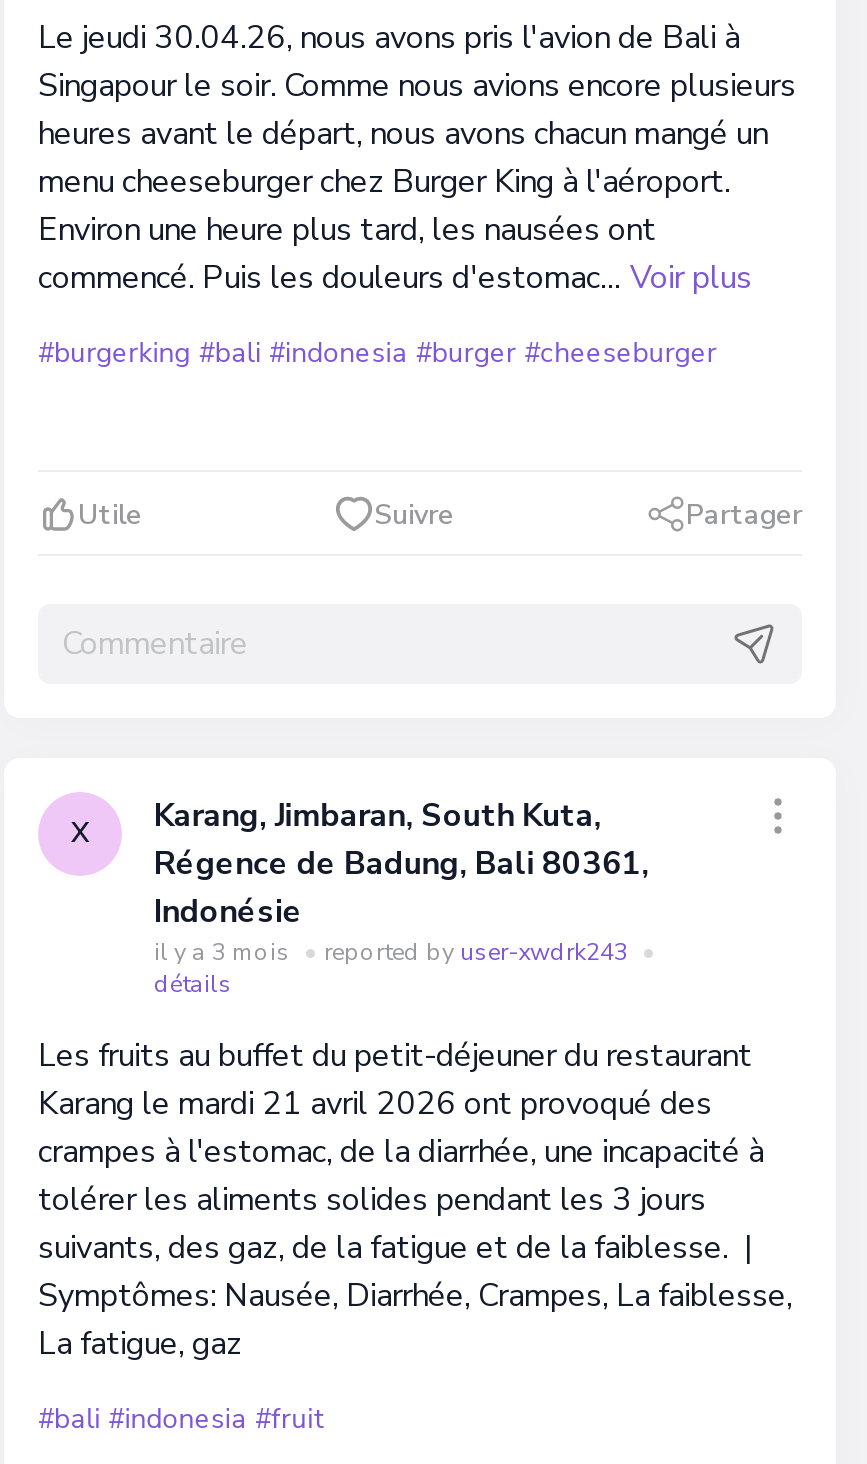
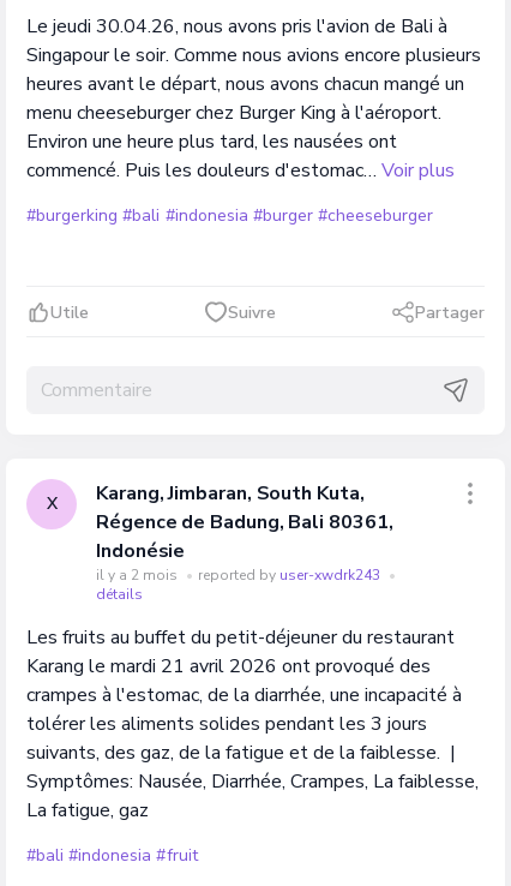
[154,935,654,967] il y a 3 mois • reported by user-xwdrk243 • -> [96,565,396,584] il y a 2 mois • reported by user-xwdrk243 •

